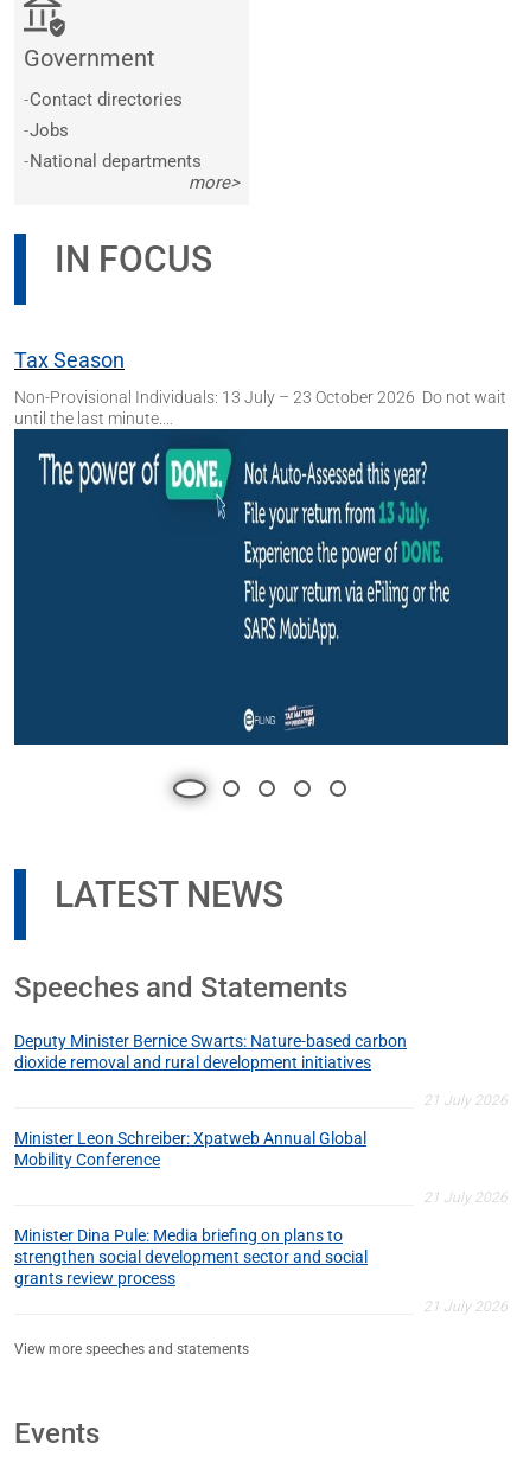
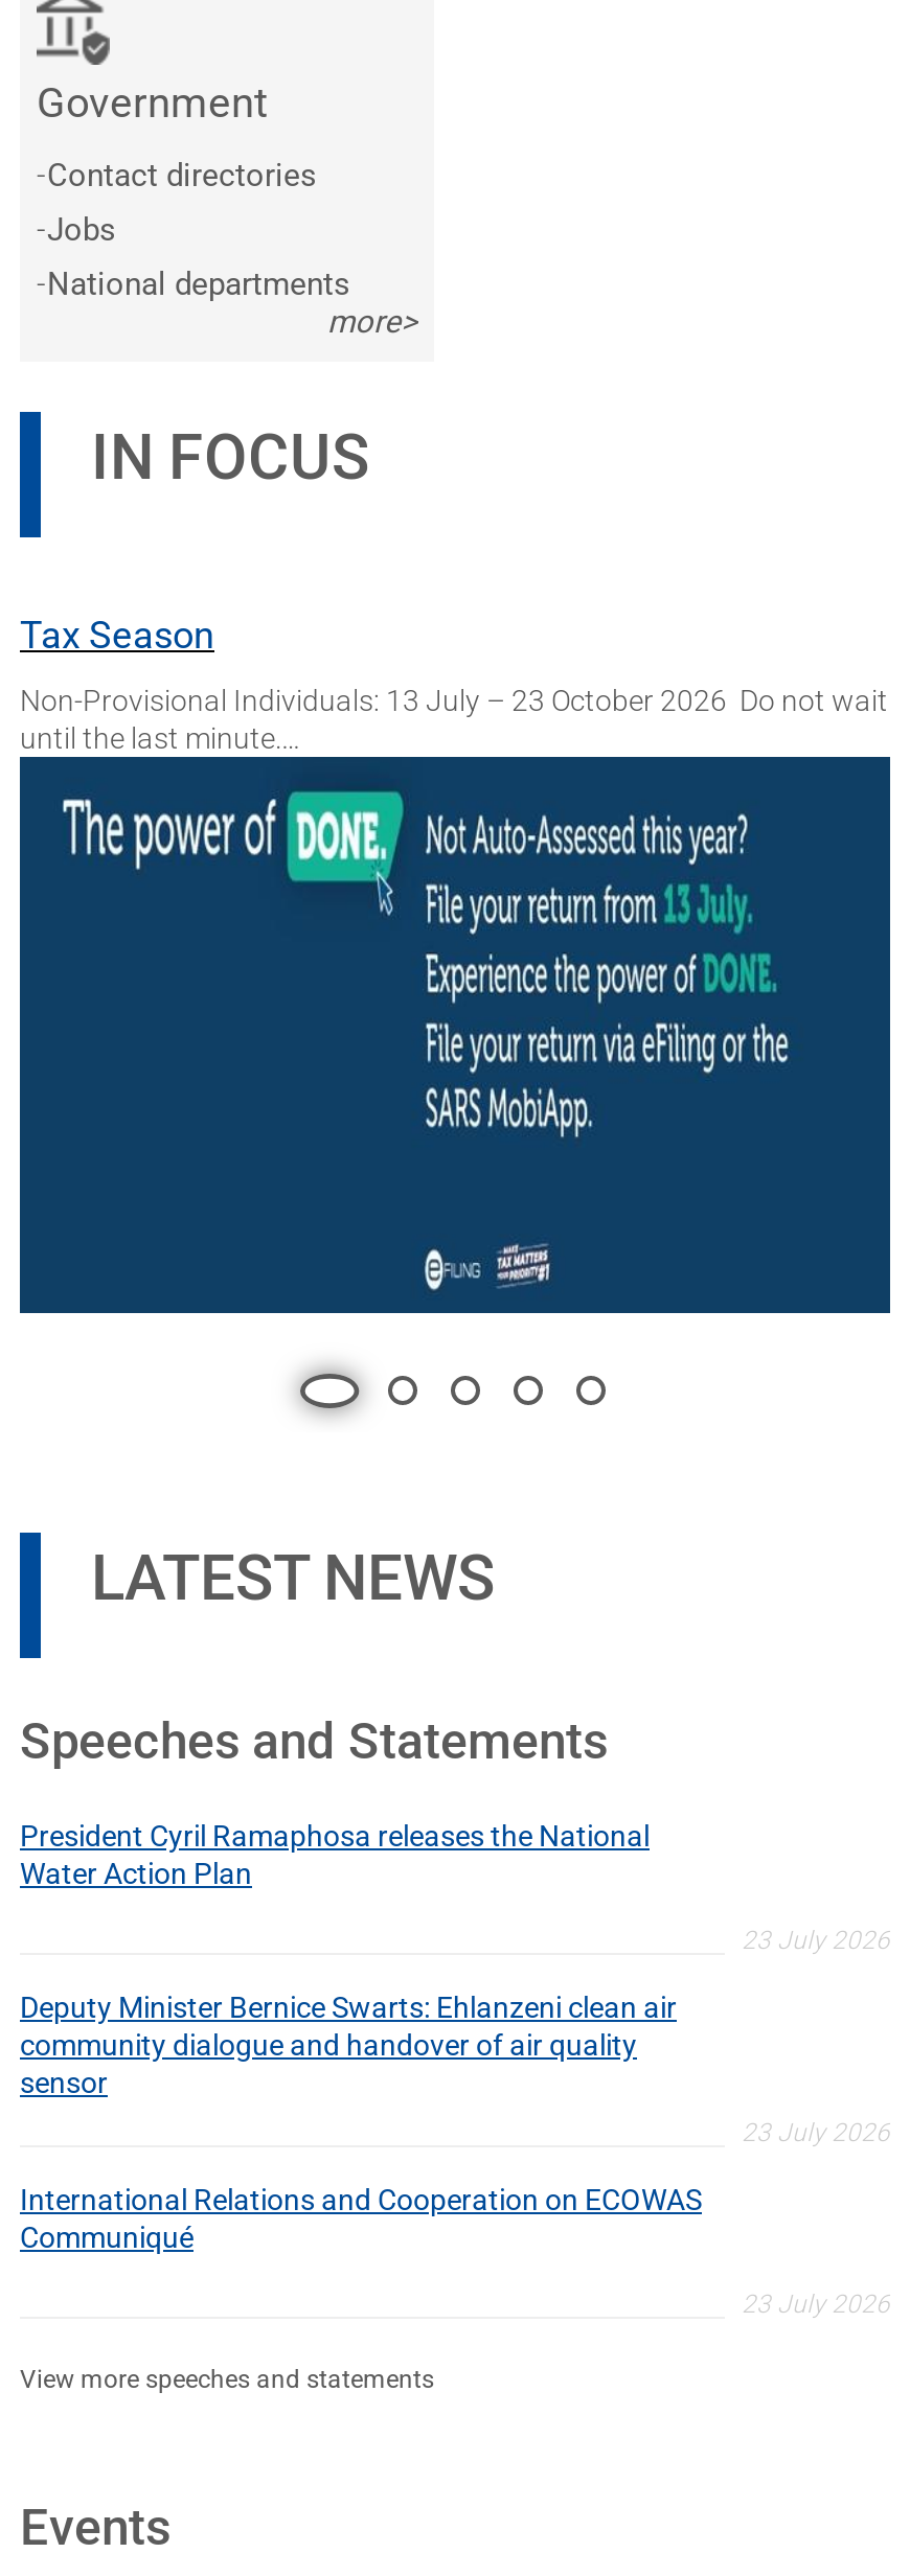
[14,1032,407,1072] Deputy Minister Bernice Swarts: Nature-based carbon | dioxide removal and rural development initiatives -> [20,1820,650,1891] President Cyril Ramaphosa releases the National | Water Action Plan
[423,1092,507,1109] 21 July 2026 -> [741,1926,890,1956] 23 July 2026
[14,1129,366,1169] Minister Leon Schreiber: Xpatweb Annual Global | Mobility Conference -> [20,1991,677,2100] Deputy Minister Bernice Swarts: Ehlanzeni clean air | community dialogue and handover of air quality | sensor
[423,1190,507,1206] 21 July 2026 -> [741,2119,890,2148] 23 July 2026
[14,1226,368,1288] Minister Dina Pule: Media briefing on plans to | strengthen social development sector and social | grants review process -> [20,2184,702,2255] International Relations and Cooperation on ECOWAS | Communiqué
[423,1299,507,1315] 21 July 2026 -> [741,2290,890,2319] 23 July 2026

